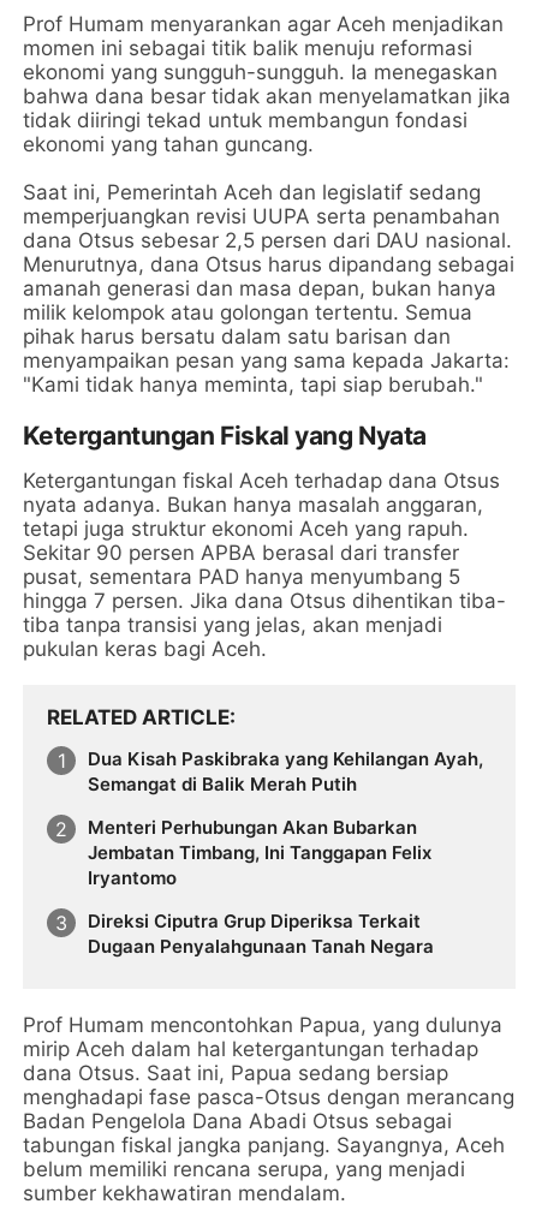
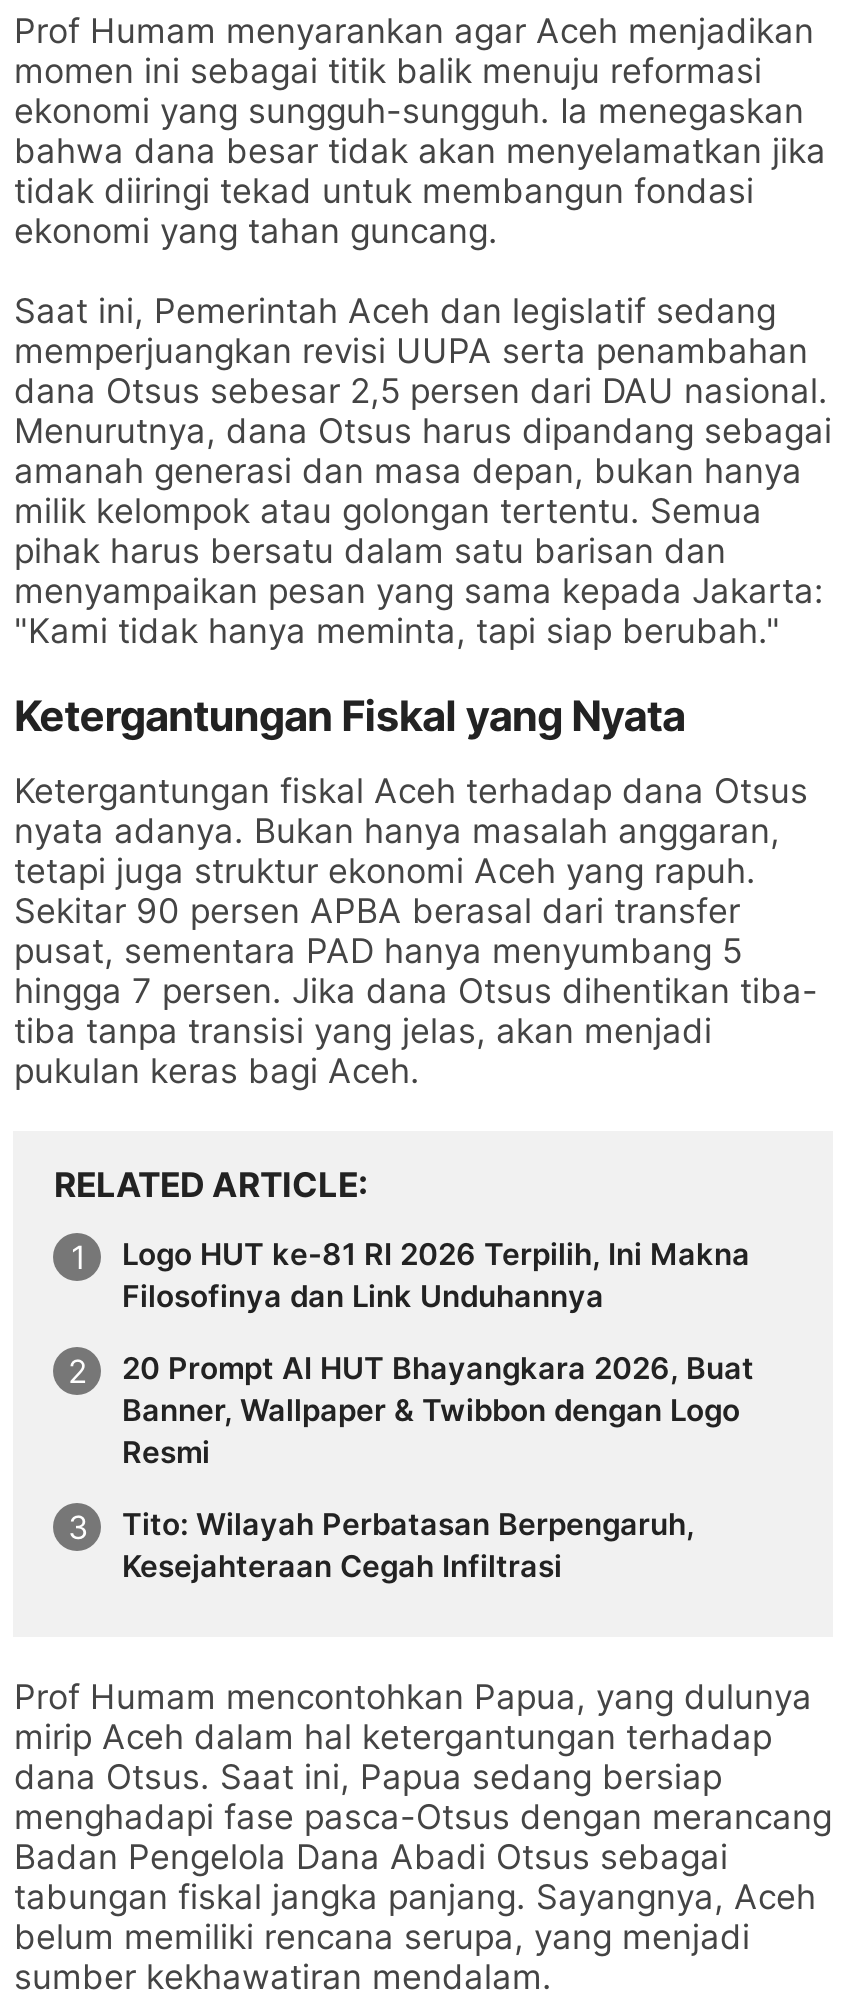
[88,748,484,796] Dua Kisah Paskibraka yang Kehilangan Ayah, | Semangat di Balik Merah Putih -> [122,1236,750,1316] Logo HUT ke-81 RI 2026 Terpilih, Ini Makna | Filosofinya dan Link Unduhannya
[88,816,432,889] Menteri Perhubungan Akan Bubarkan | Jembatan Timbang, Ini Tanggapan Felix | Iryantomo -> [122,1349,754,1471] 20 Prompt AI HUT Bhayangkara 2026, Buat | Banner, Wallpaper & Twibbon dengan Logo | Resmi
[88,909,434,958] Direksi Ciputra Grup Diperiksa Terkait | Dugaan Penyalahgunaan Tanah Negara -> [122,1505,694,1585] Tito: Wilayah Perbatasan Berpengaruh, | Kesejahteraan Cegah Infiltrasi

